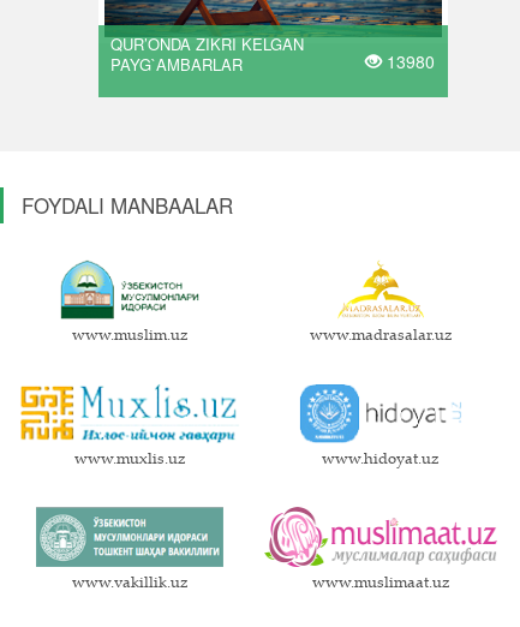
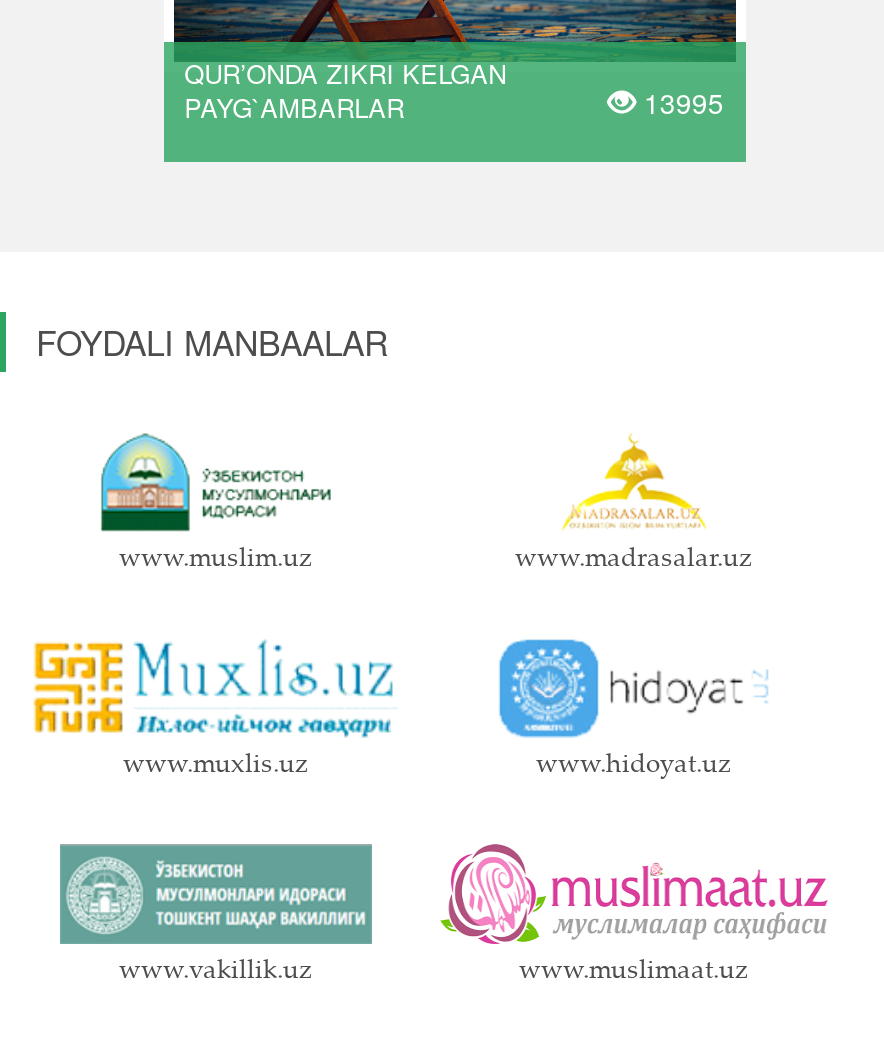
[382,49,435,73] 13980 -> [636,81,724,121] 13995

